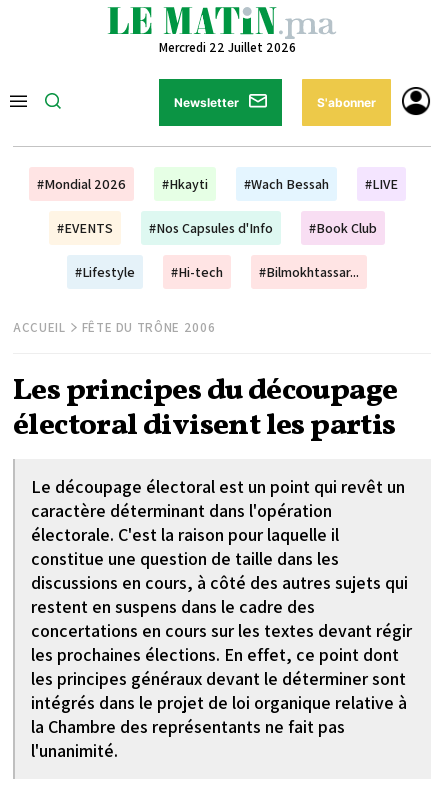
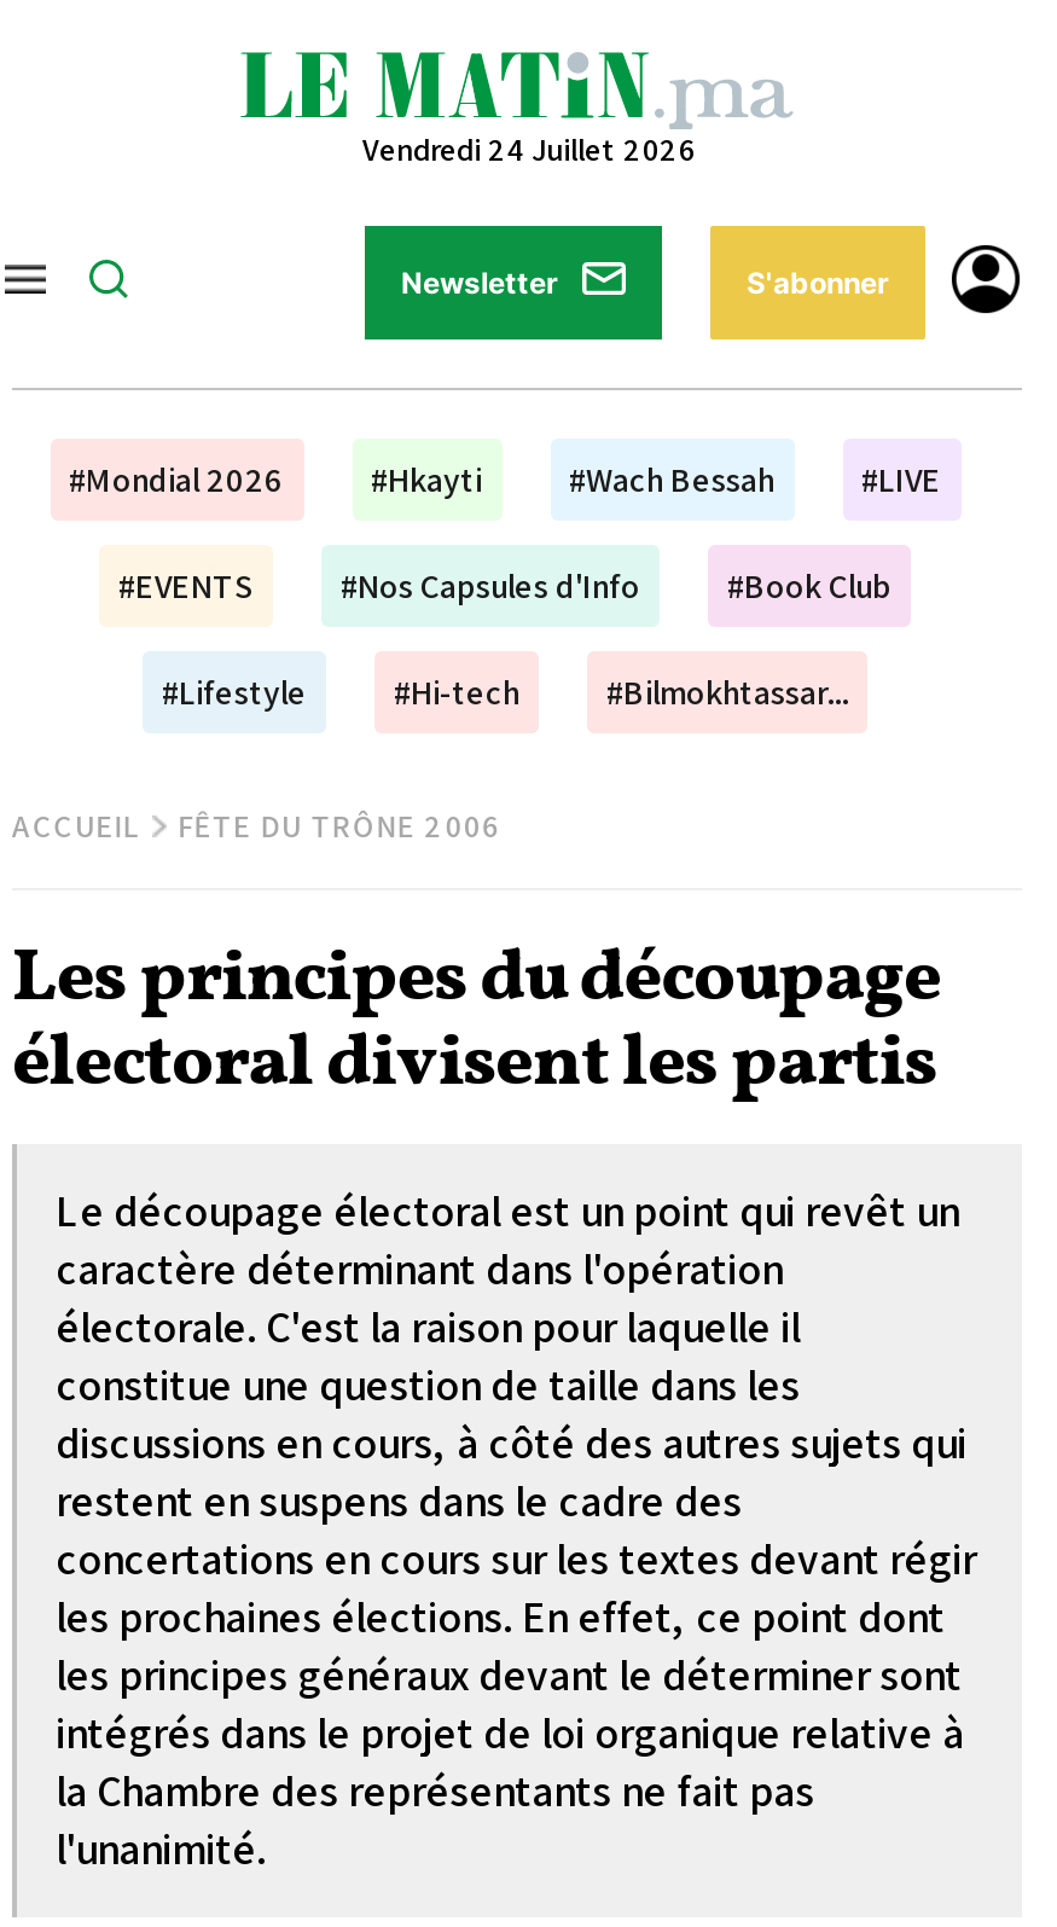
[158,39,295,56] Mercredi 22 Juillet 2026 -> [362,129,696,170] Vendredi 24 Juillet 2026

